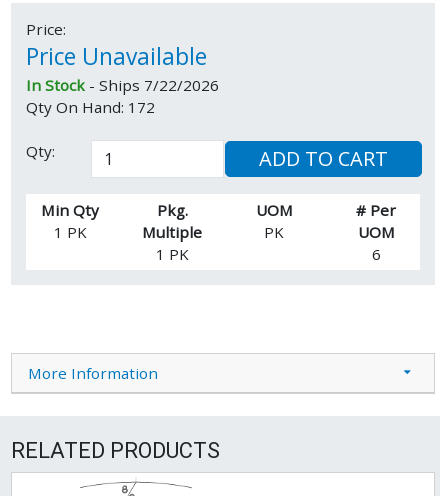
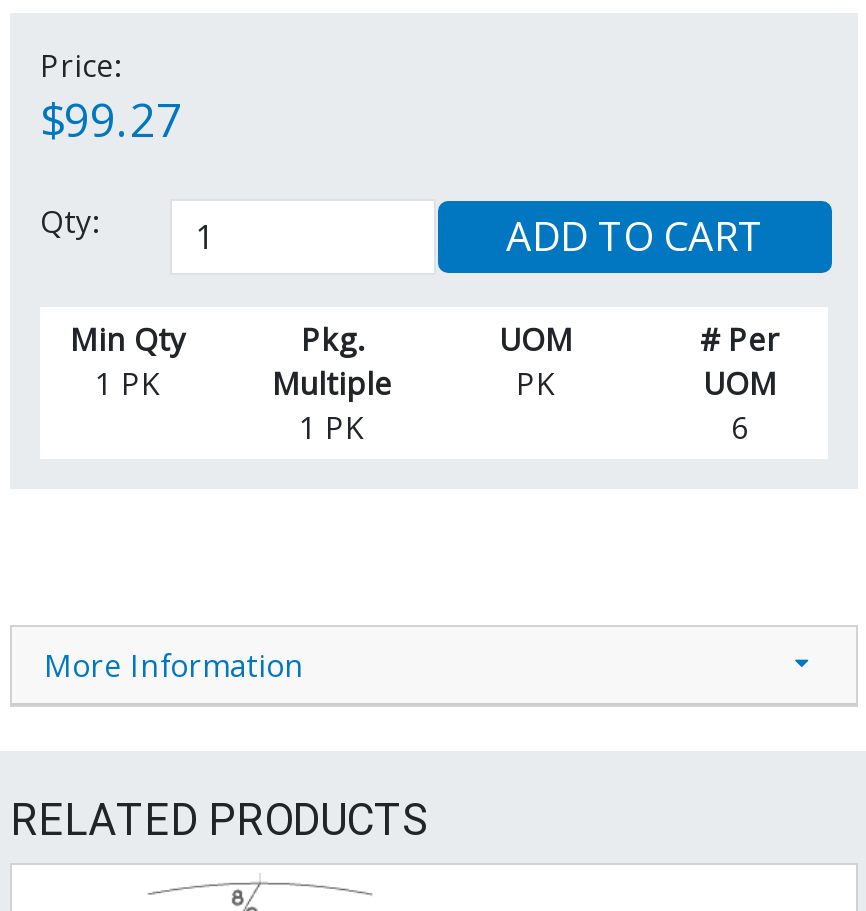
[26,41,219,117] Price Unavailable | In Stock - Ships 7/22/2026 | Qty On Hand: 172 -> [40,89,182,151] $99.27

